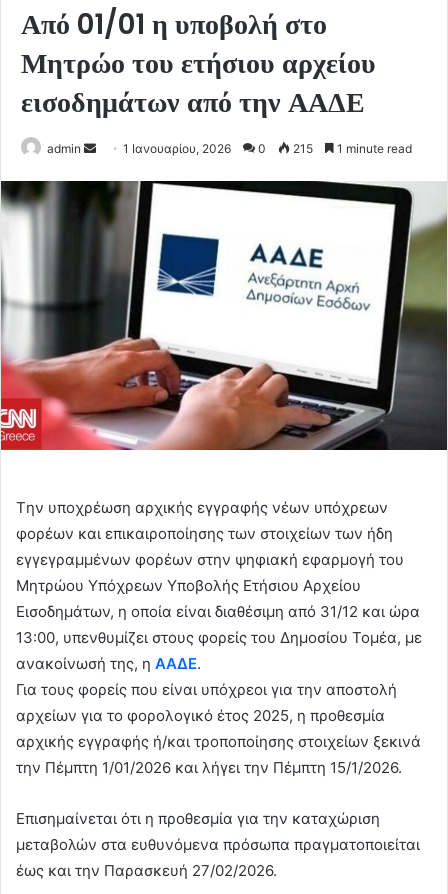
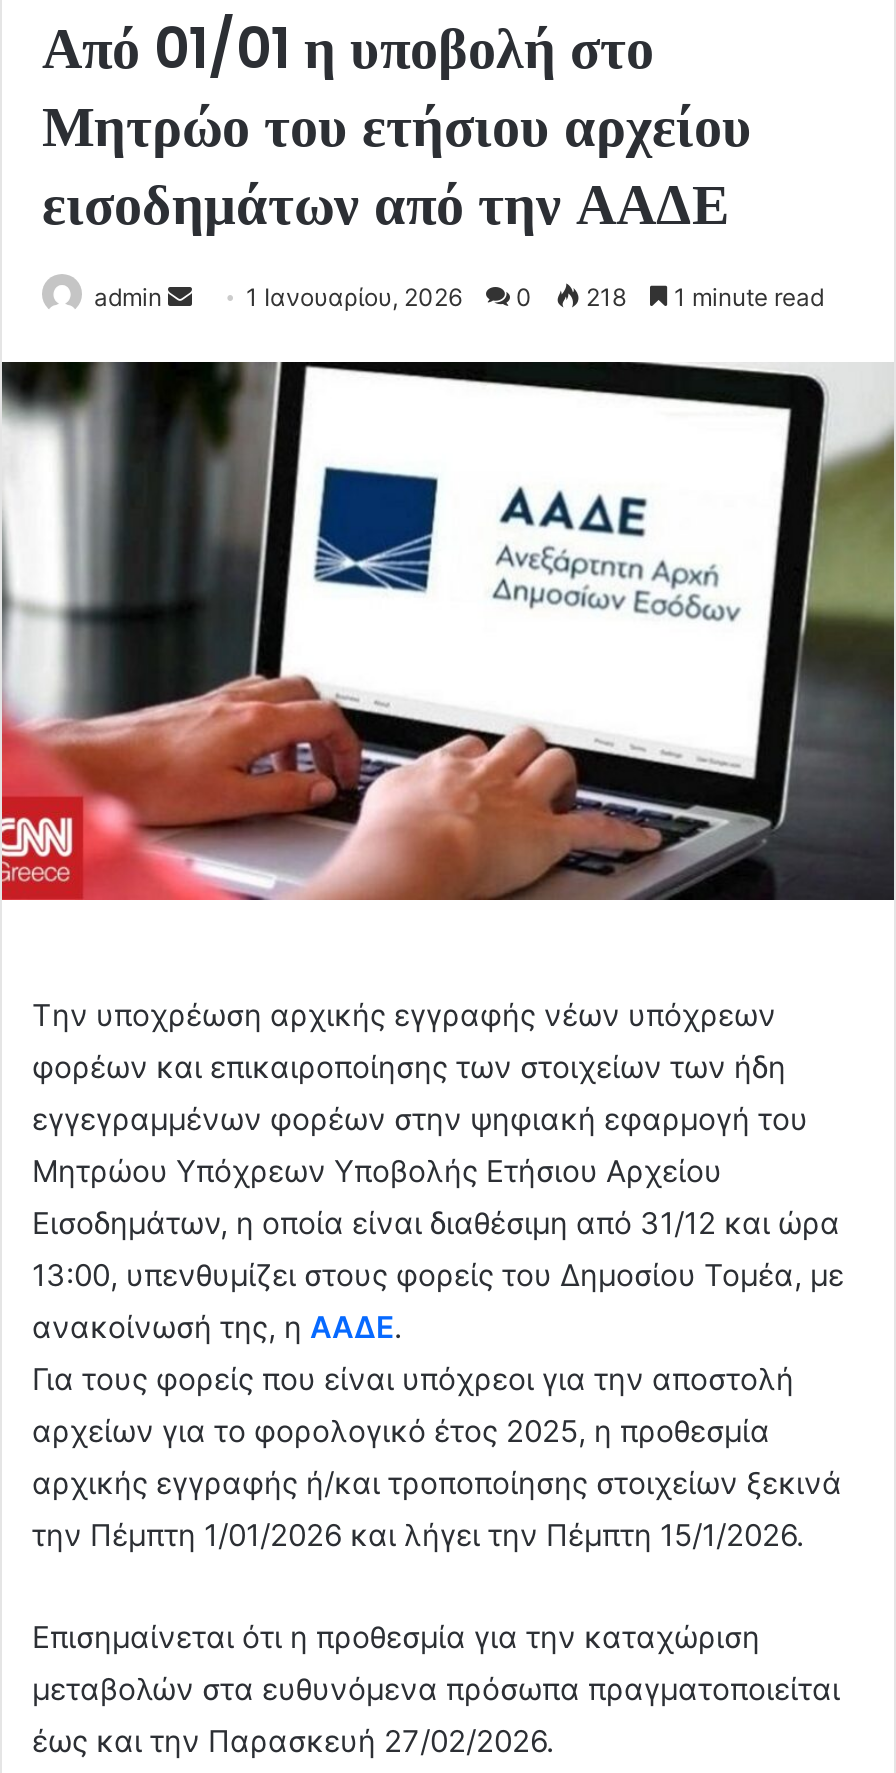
[290,141,313,156] 215 -> [580,282,626,312] 218

